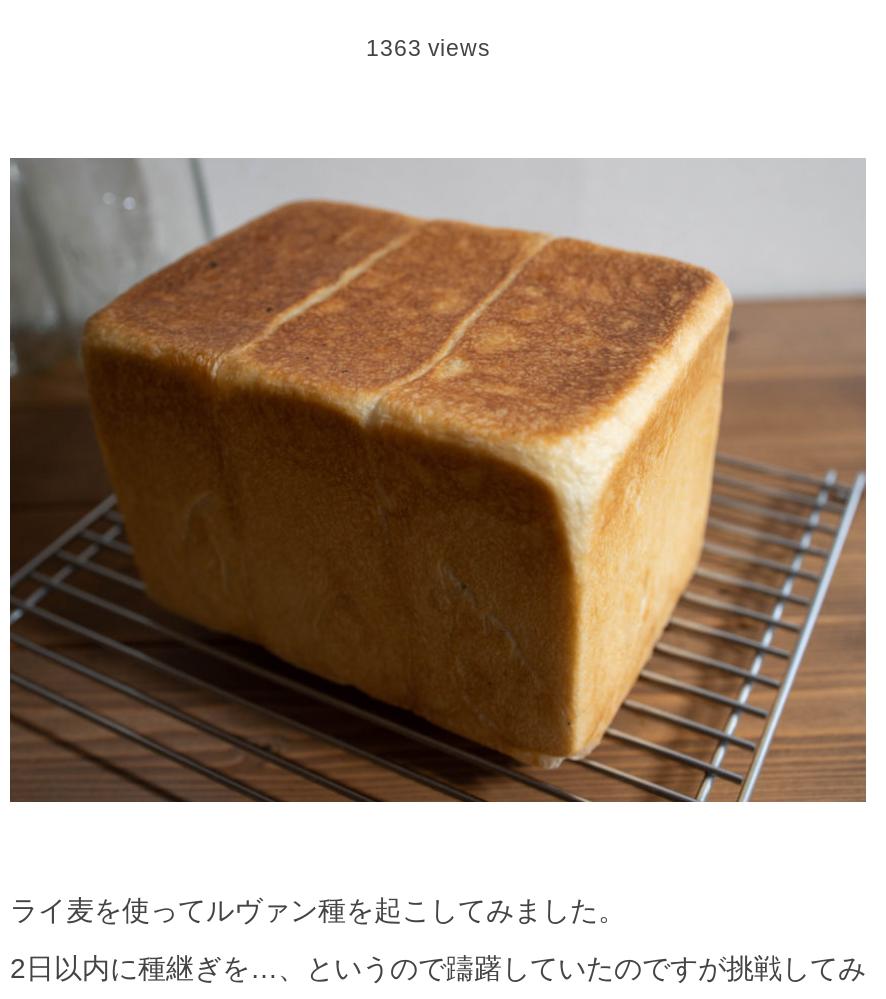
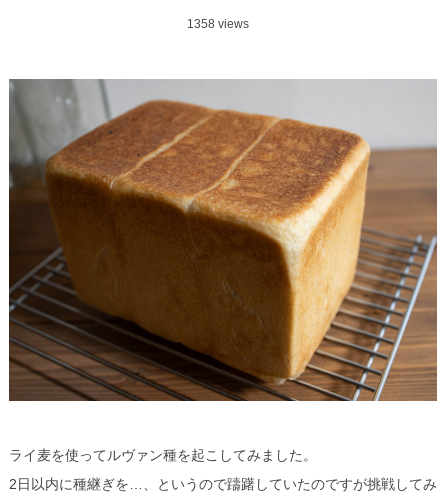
[366,36,490,60] 1363 views -> [187,18,249,30] 1358 views

